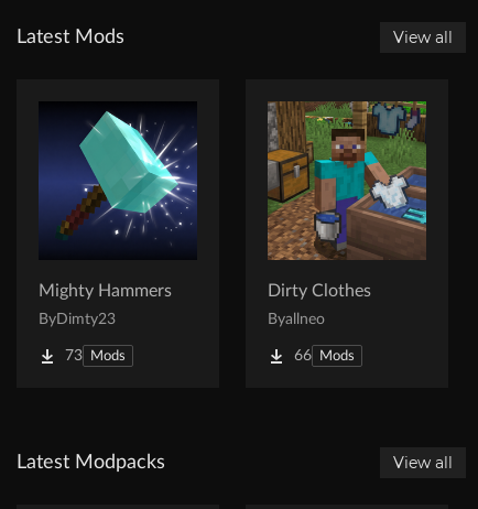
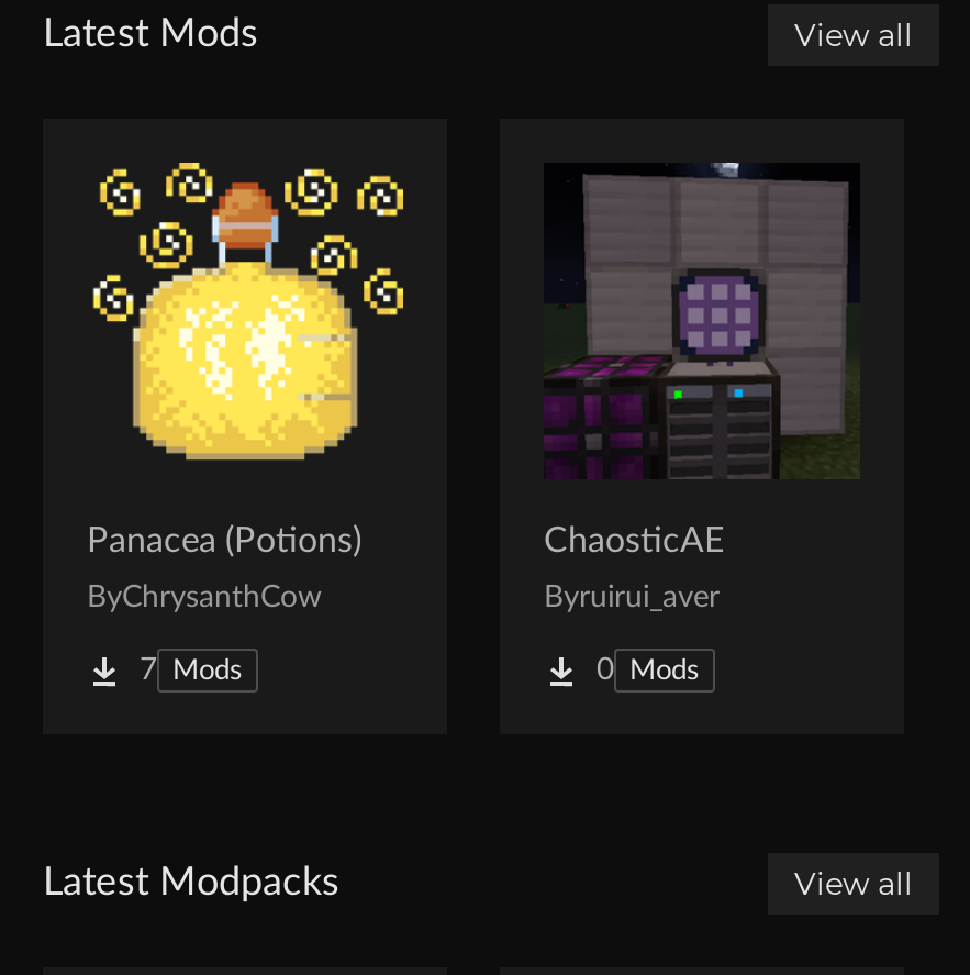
[37,101,198,299] [image] | Mighty Hammers -> [87,160,405,558] [image] | Panacea (Potions)
[267,100,427,299] [image] | Dirty Clothes -> [544,160,860,558] [image] | ChaosticAE
[39,311,116,327] ByDimty23 -> [87,582,322,613] ByChrysanthCow
[268,311,325,327] Byallneo -> [544,582,720,613] Byruirui_aver
[65,348,126,363] 73 Mods -> [140,654,243,685] 7 Mods
[294,348,355,363] 66 Mods -> [597,654,700,685] 0 Mods

